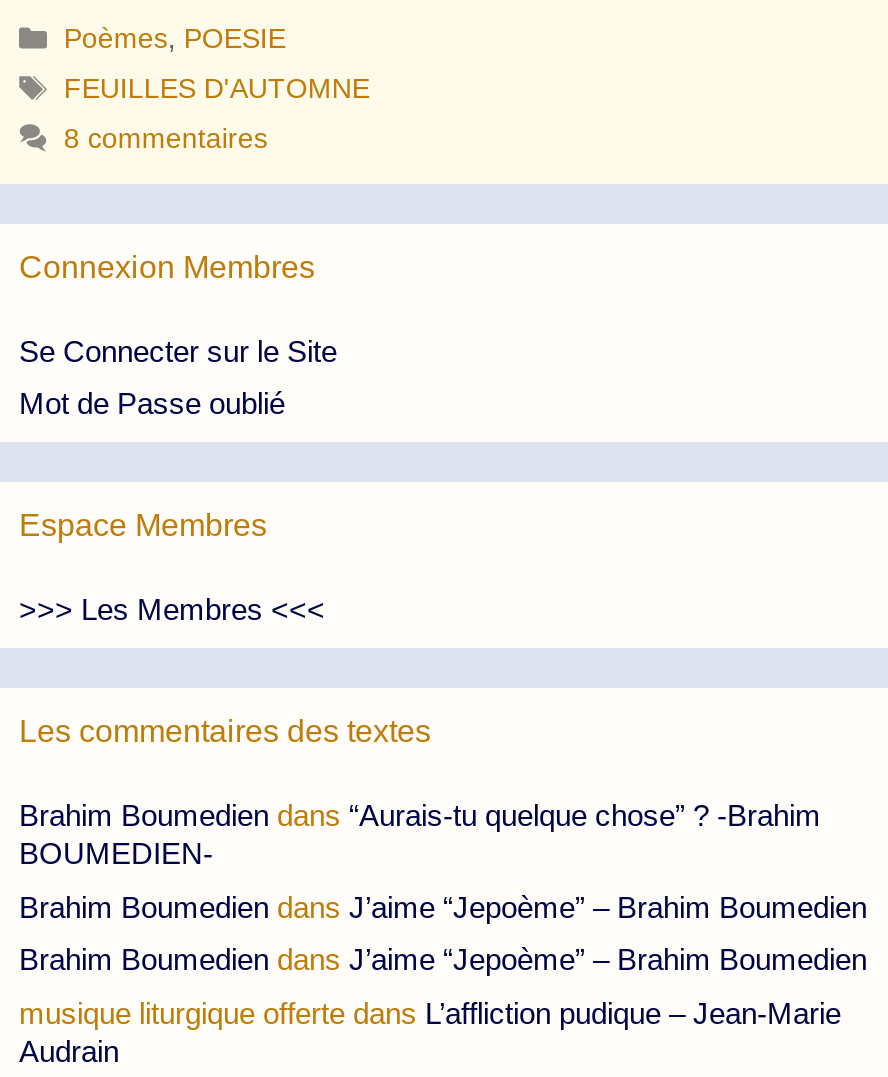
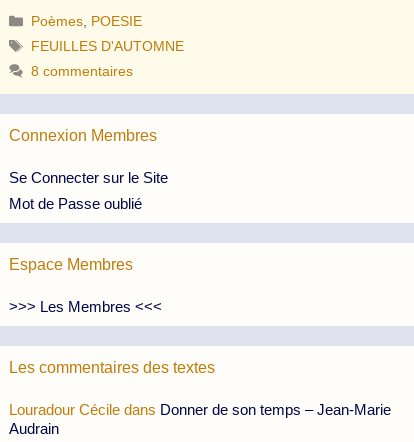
[19,799,867,1030] Brahim Boumedien dans “Aurais-tu quelque chose” ? -Brahim | BOUMEDIEN- | Brahim Boumedien dans J’aime “Jepoème” – Brahim Boumedien | Brahim Boumedien dans J’aime “Jepoème” – Brahim Boumedien | musique liturgique offerte dans L’affliction pudique – Jean-Marie -> [9,401,391,418] Louradour Cécile dans Donner de son temps – Jean-Marie

